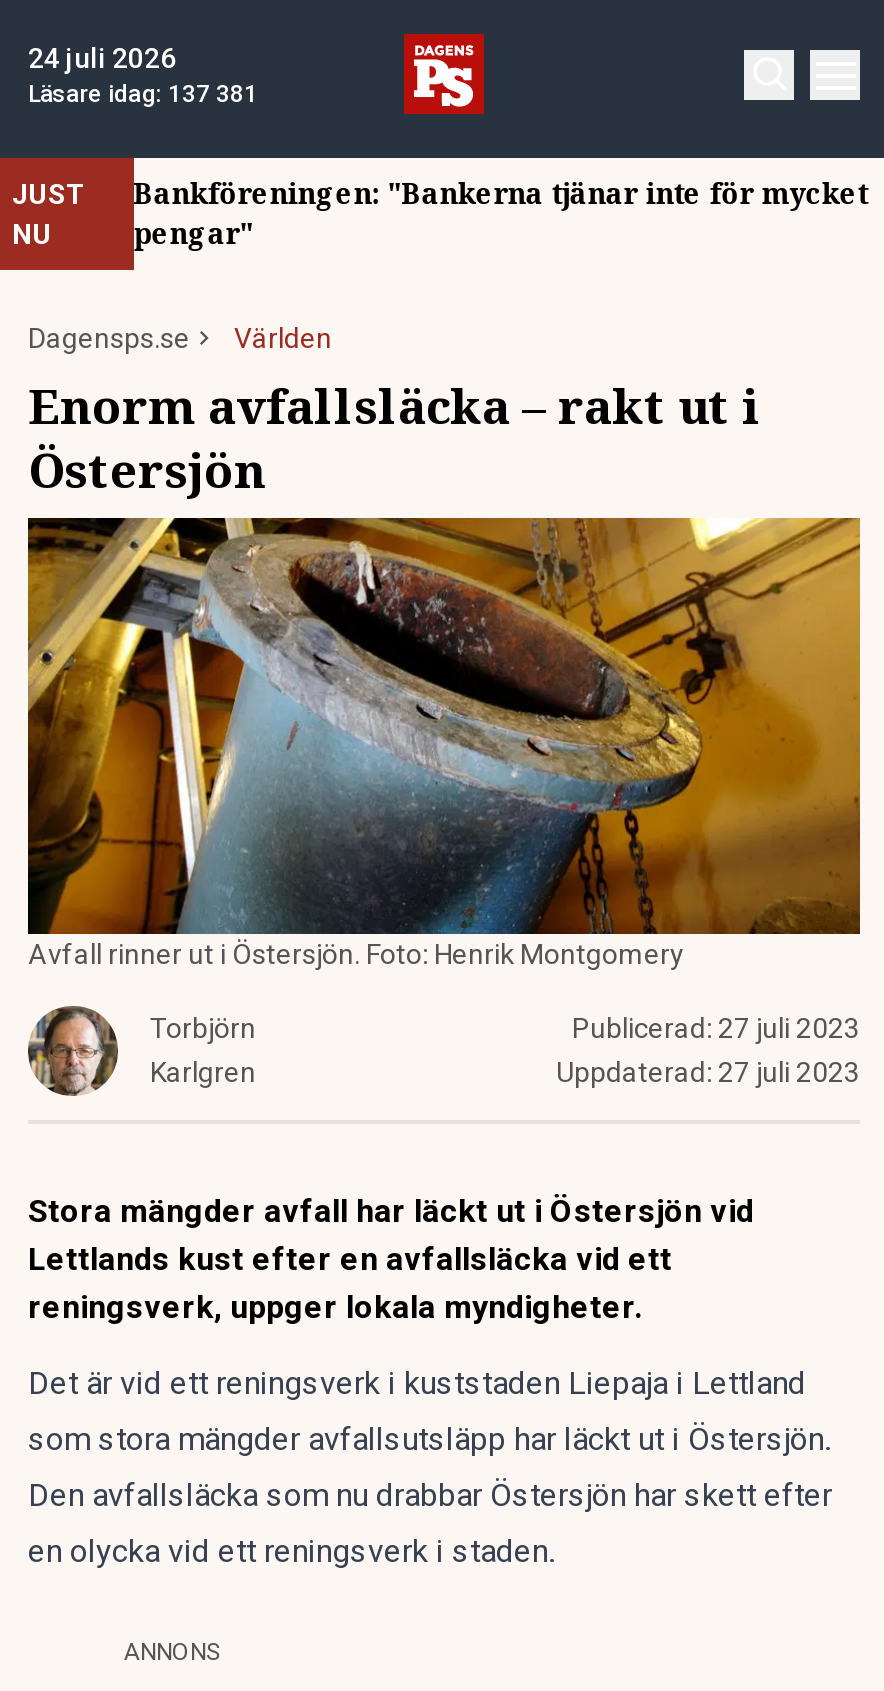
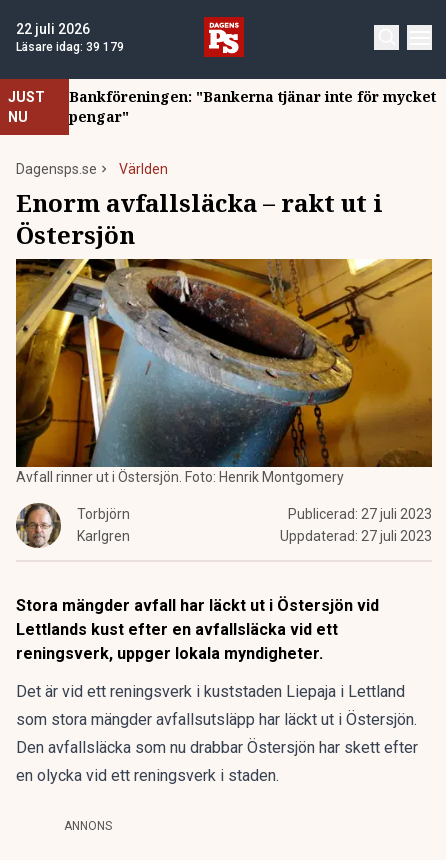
[28,42,176,74] 24 juli 2026 -> [16,21,90,37] 22 juli 2026
[28,80,258,108] Läsare idag: 137 381 -> [16,40,124,54] Läsare idag: 39 179

